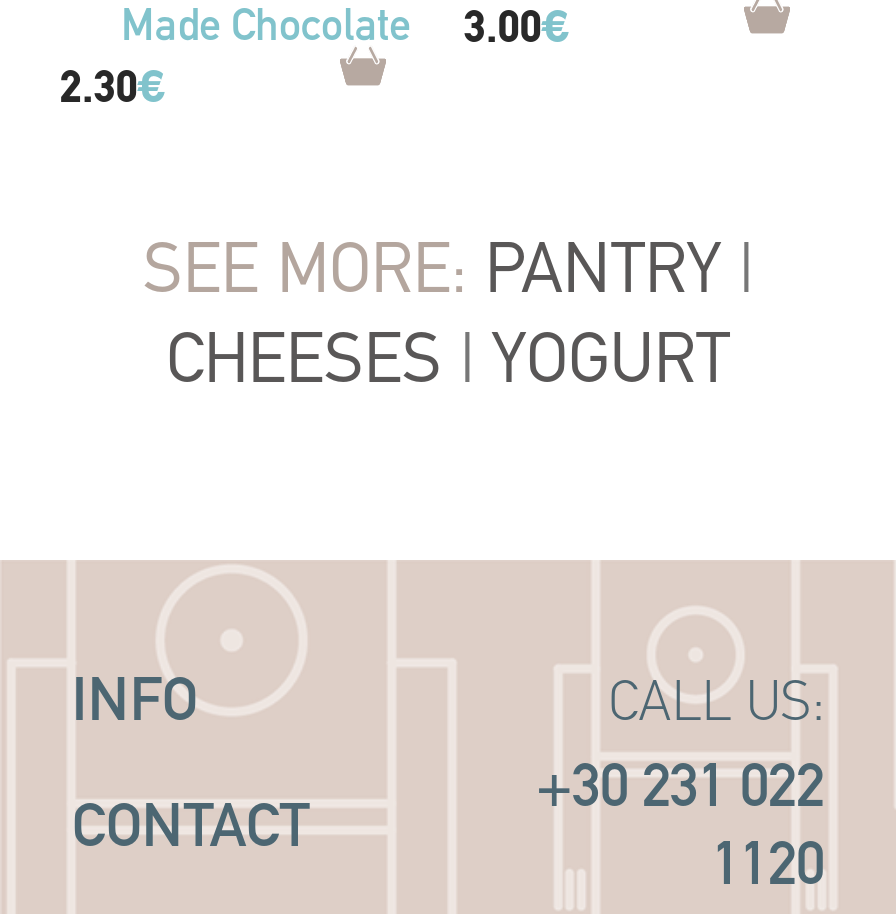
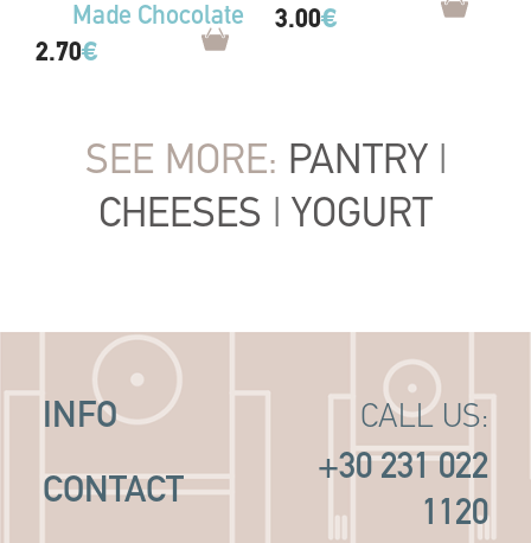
[60,69,164,115] 2.30€ -> [36,41,97,68] 2.70€

